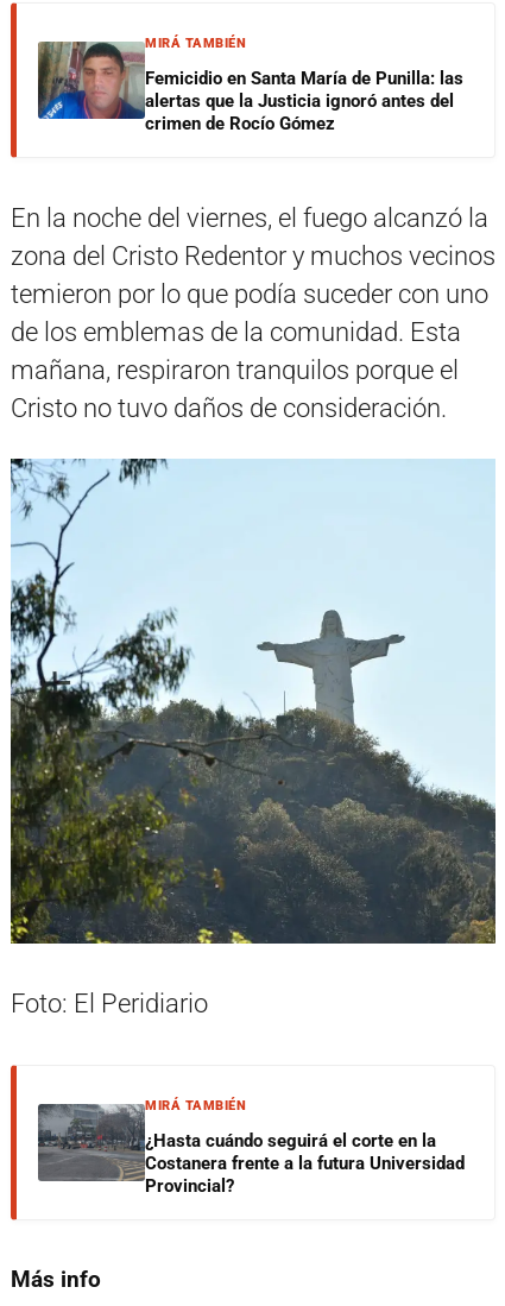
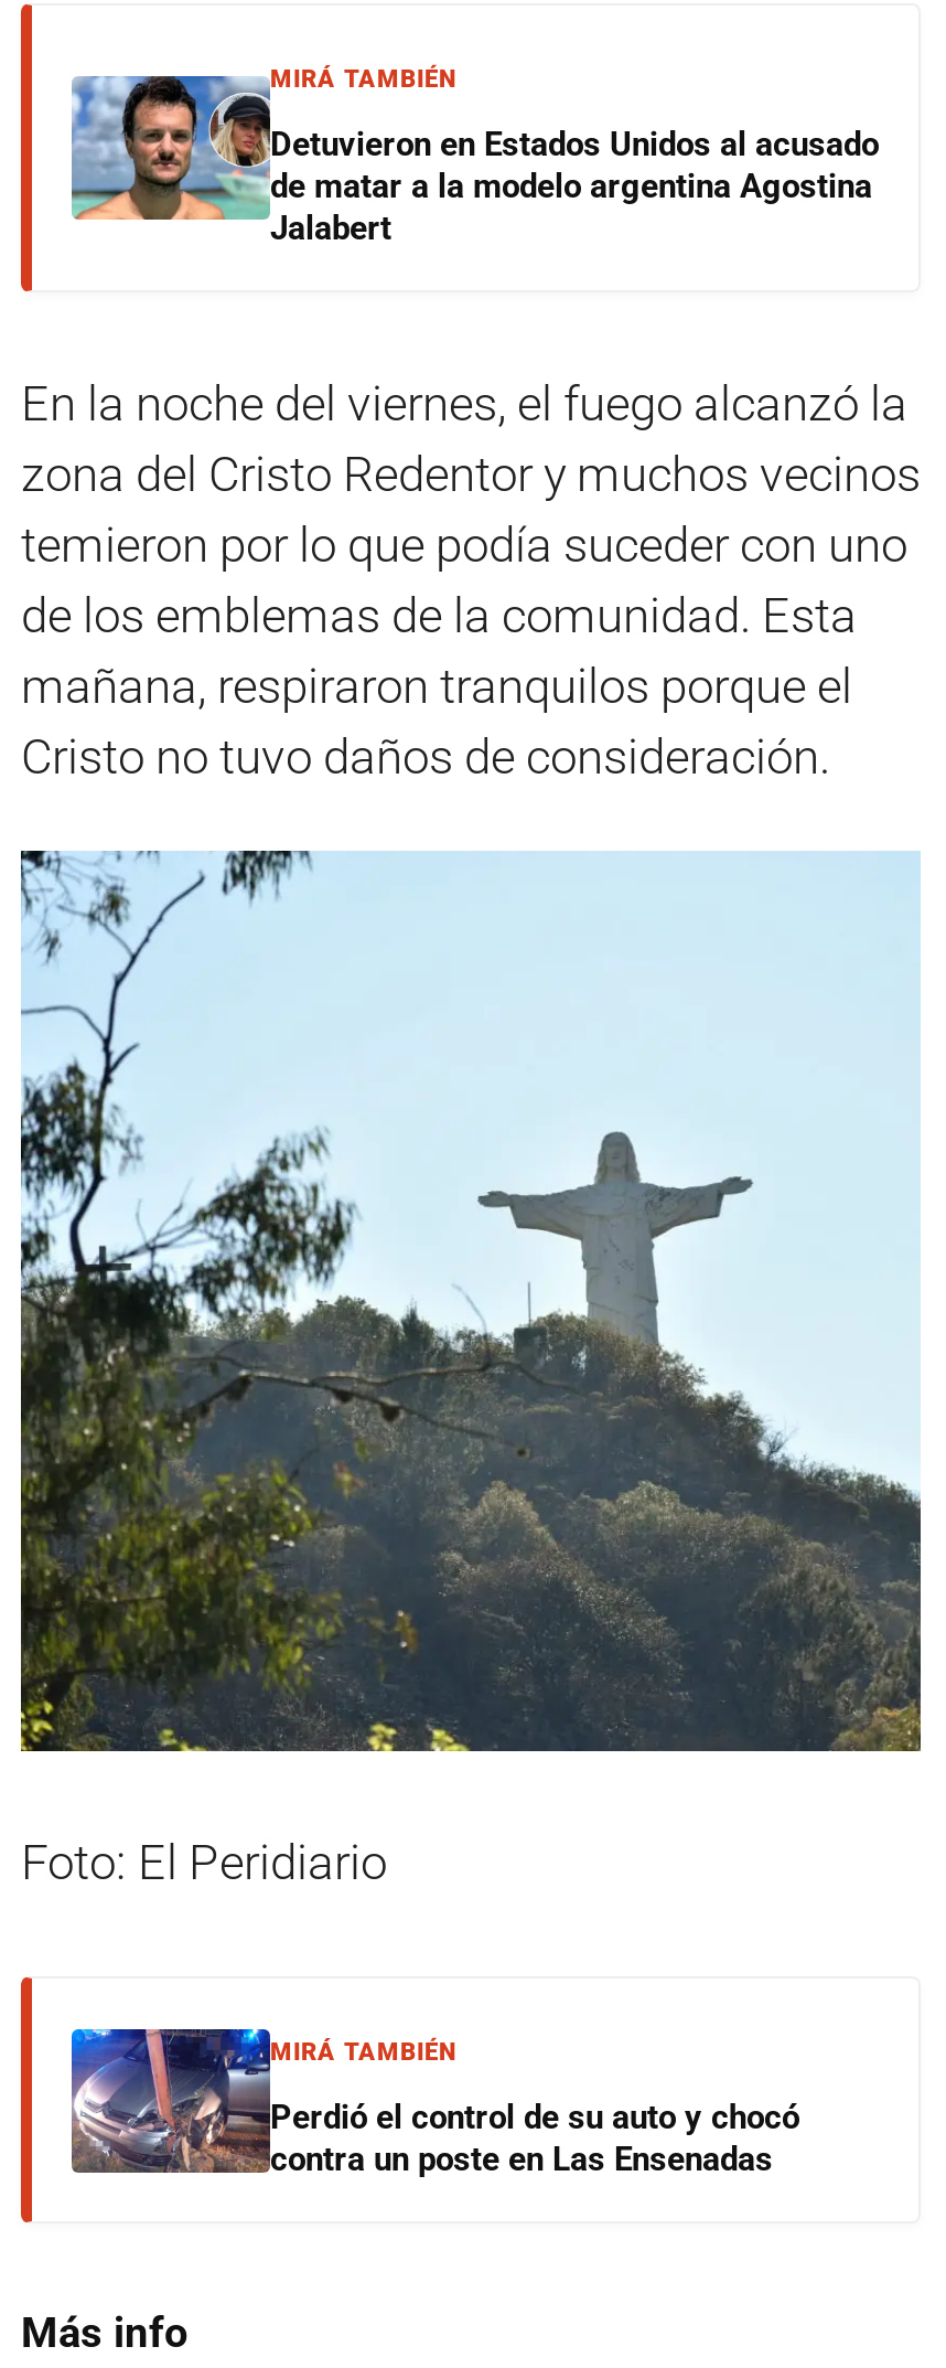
[37,40,463,134] [image] | Femicidio en Santa María de Punilla: las | alertas que la Justicia ignoró antes del | crimen de Rocío Gómez -> [69,74,879,248] [image] | Detuvieron en Estados Unidos al acusado | de matar a la modelo argentina Agostina | Jalabert
[37,1093,465,1197] [image] | ¿Hasta cuándo seguirá el corte en la | Costanera frente a la futura Universidad | Provincial? -> [69,2027,799,2179] [image] | Perdió el control de su auto y chocó | contra un poste en Las Ensenadas

